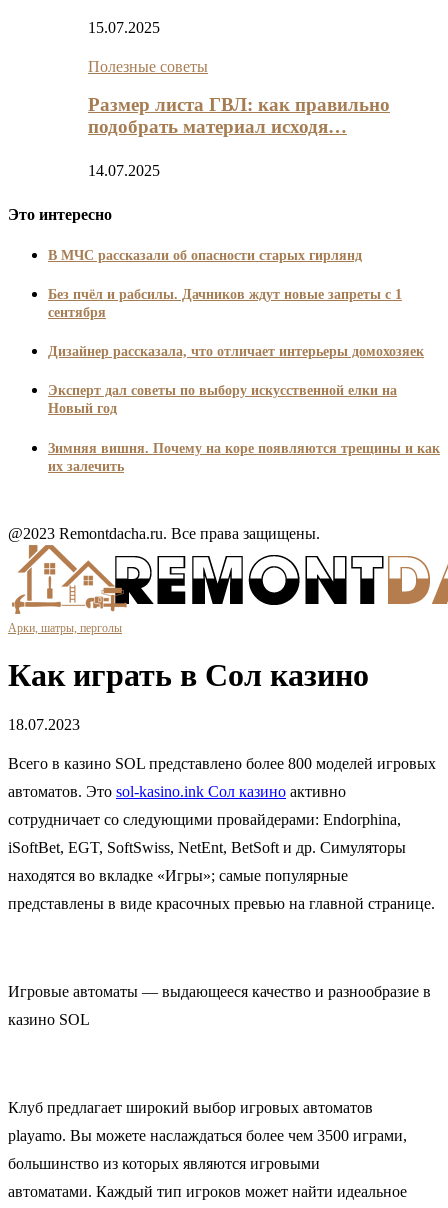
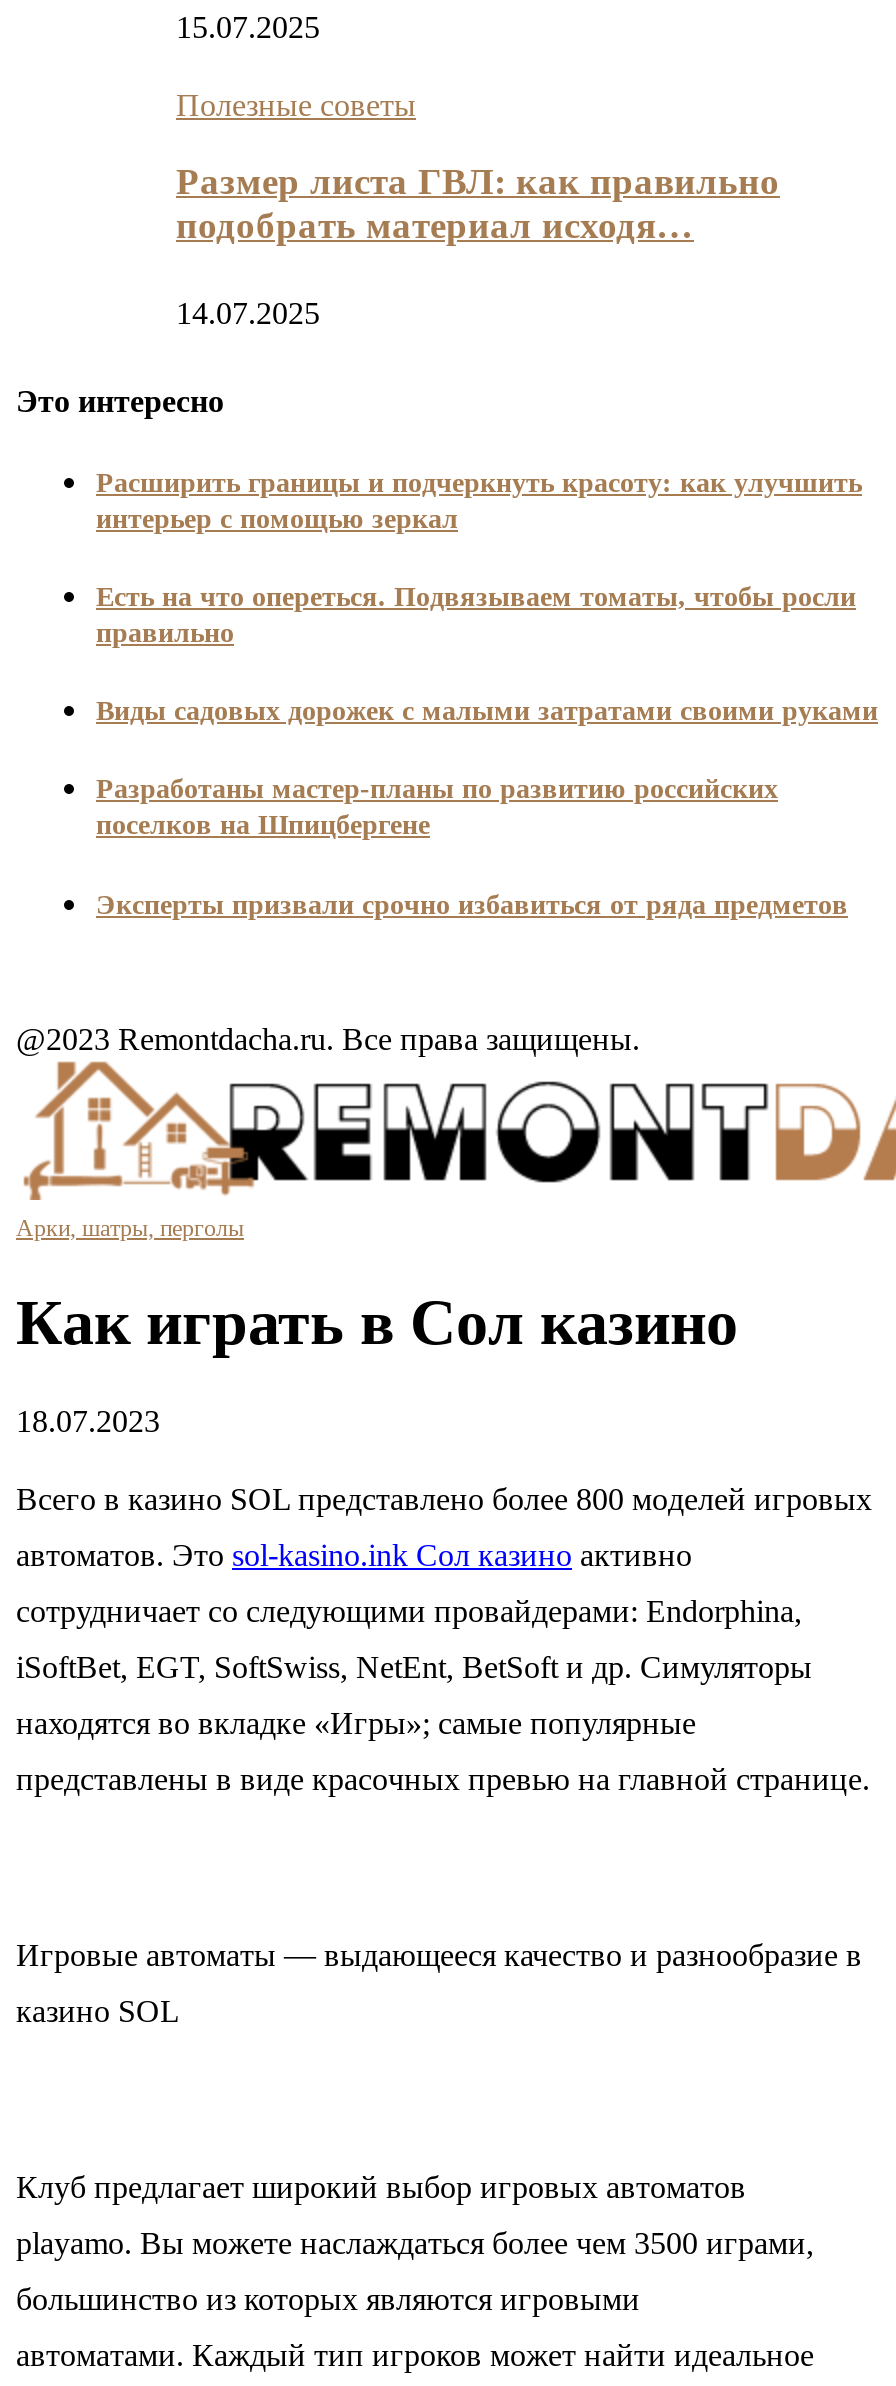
[48,248,362,263] В МЧС рассказали об опасности старых гирлянд -> [96,467,862,533] Расширить границы и подчеркнуть красоту: как улучшить | интерьер с помощью зеркал
[48,287,402,320] Без пчёл и рабсилы. Дачников ждут новые запреты с 1 | сентября -> [96,582,856,648] Есть на что опереться. Подвязываем томаты, чтобы росли | правильно
[48,344,424,359] Дизайнер рассказала, что отличает интерьеры домохозяек -> [96,696,878,726] Виды садовых дорожек с малыми затратами своими руками
[48,383,397,416] Эксперт дал советы по выбору искусственной елки на | Новый год -> [96,775,778,841] Разработаны мастер-планы по развитию российских | поселков на Шпицбергене
[48,441,440,474] Зимняя вишня. Почему на коре появляются трещины и как | их залечить -> [96,889,848,919] Эксперты призвали срочно избавиться от ряда предметов

